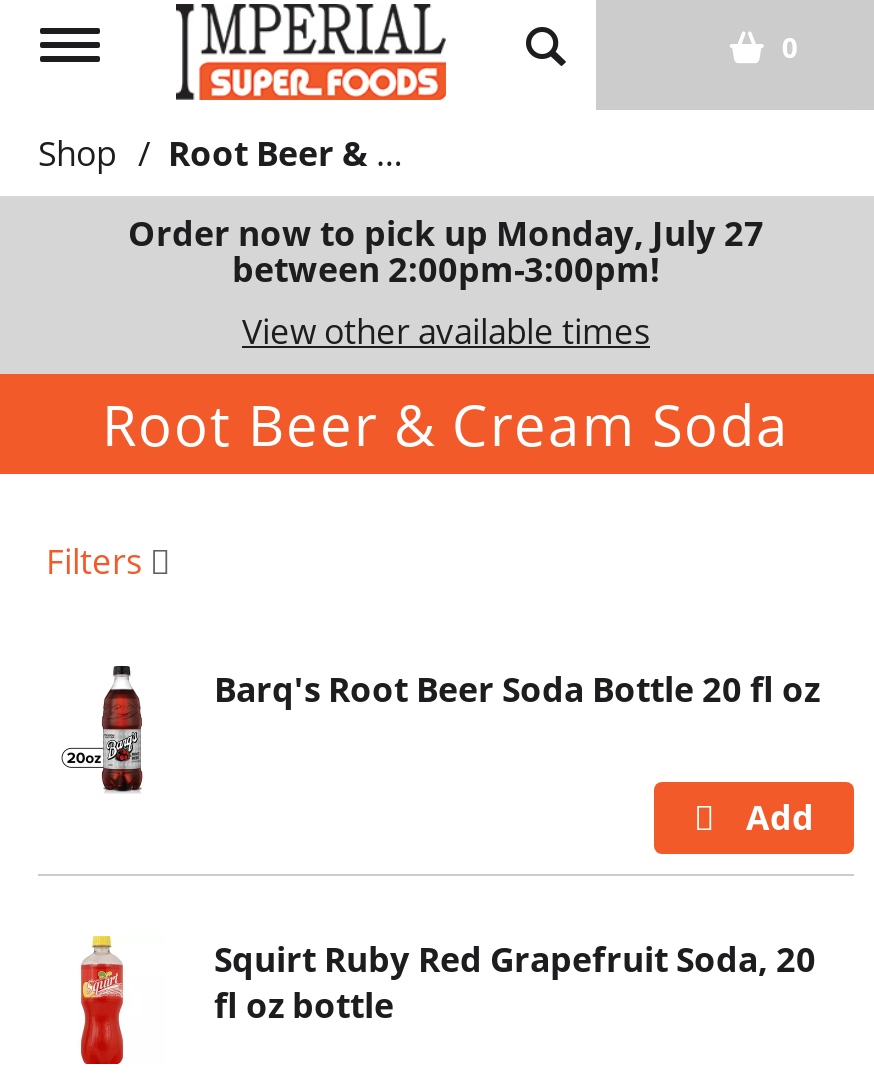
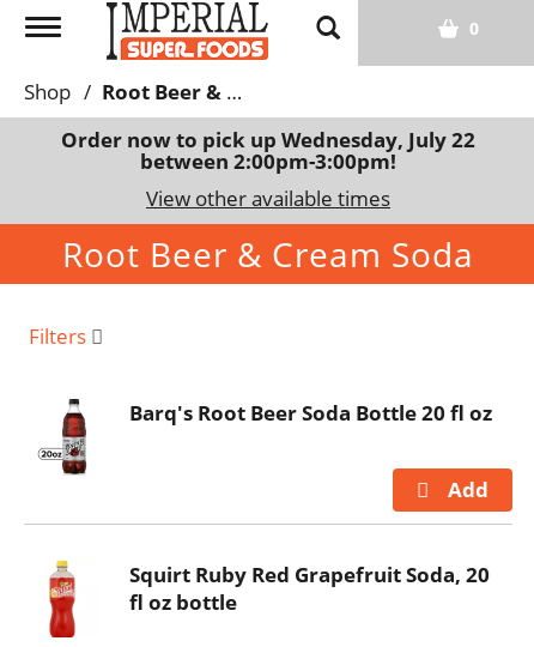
[128,210,764,256] Order now to pick up Monday, July 27 -> [61,126,475,153] Order now to pick up Wednesday, July 22

